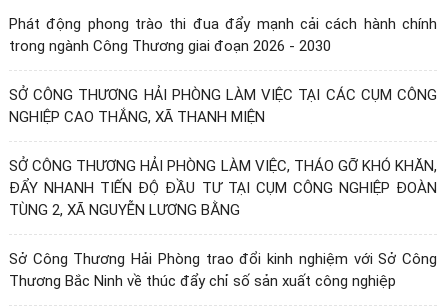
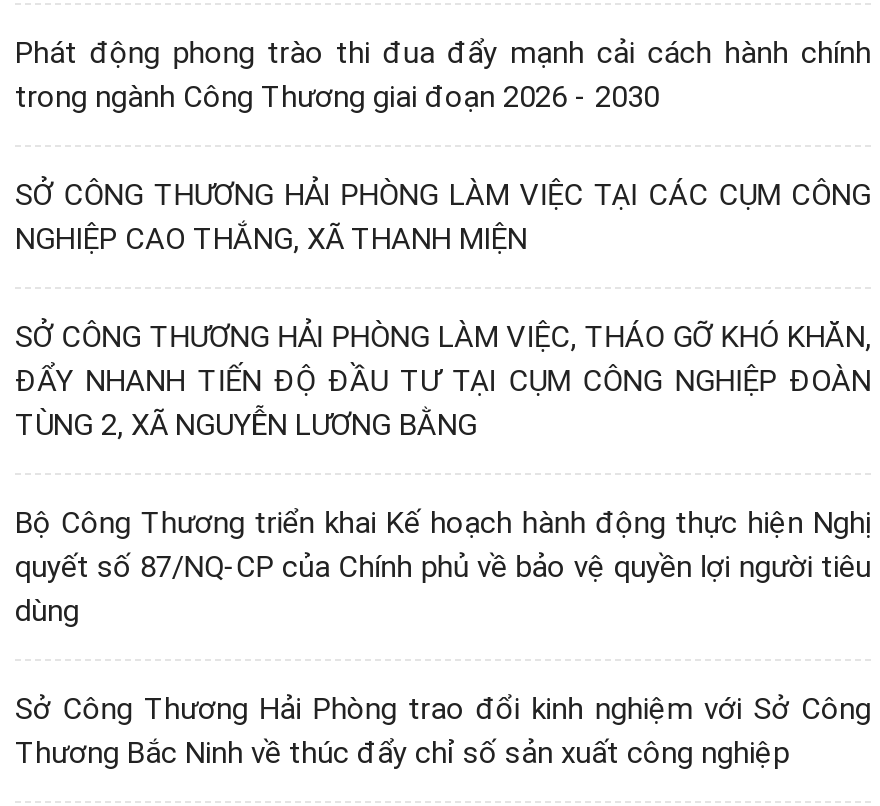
none -> [15,505,871,629] Bộ Công Thương triển khai Kế hoạch hành động thực hiện Nghị | quyết số 87/NQ-CP của Chính phủ về bảo vệ quyền lợi người tiêu | dùng

